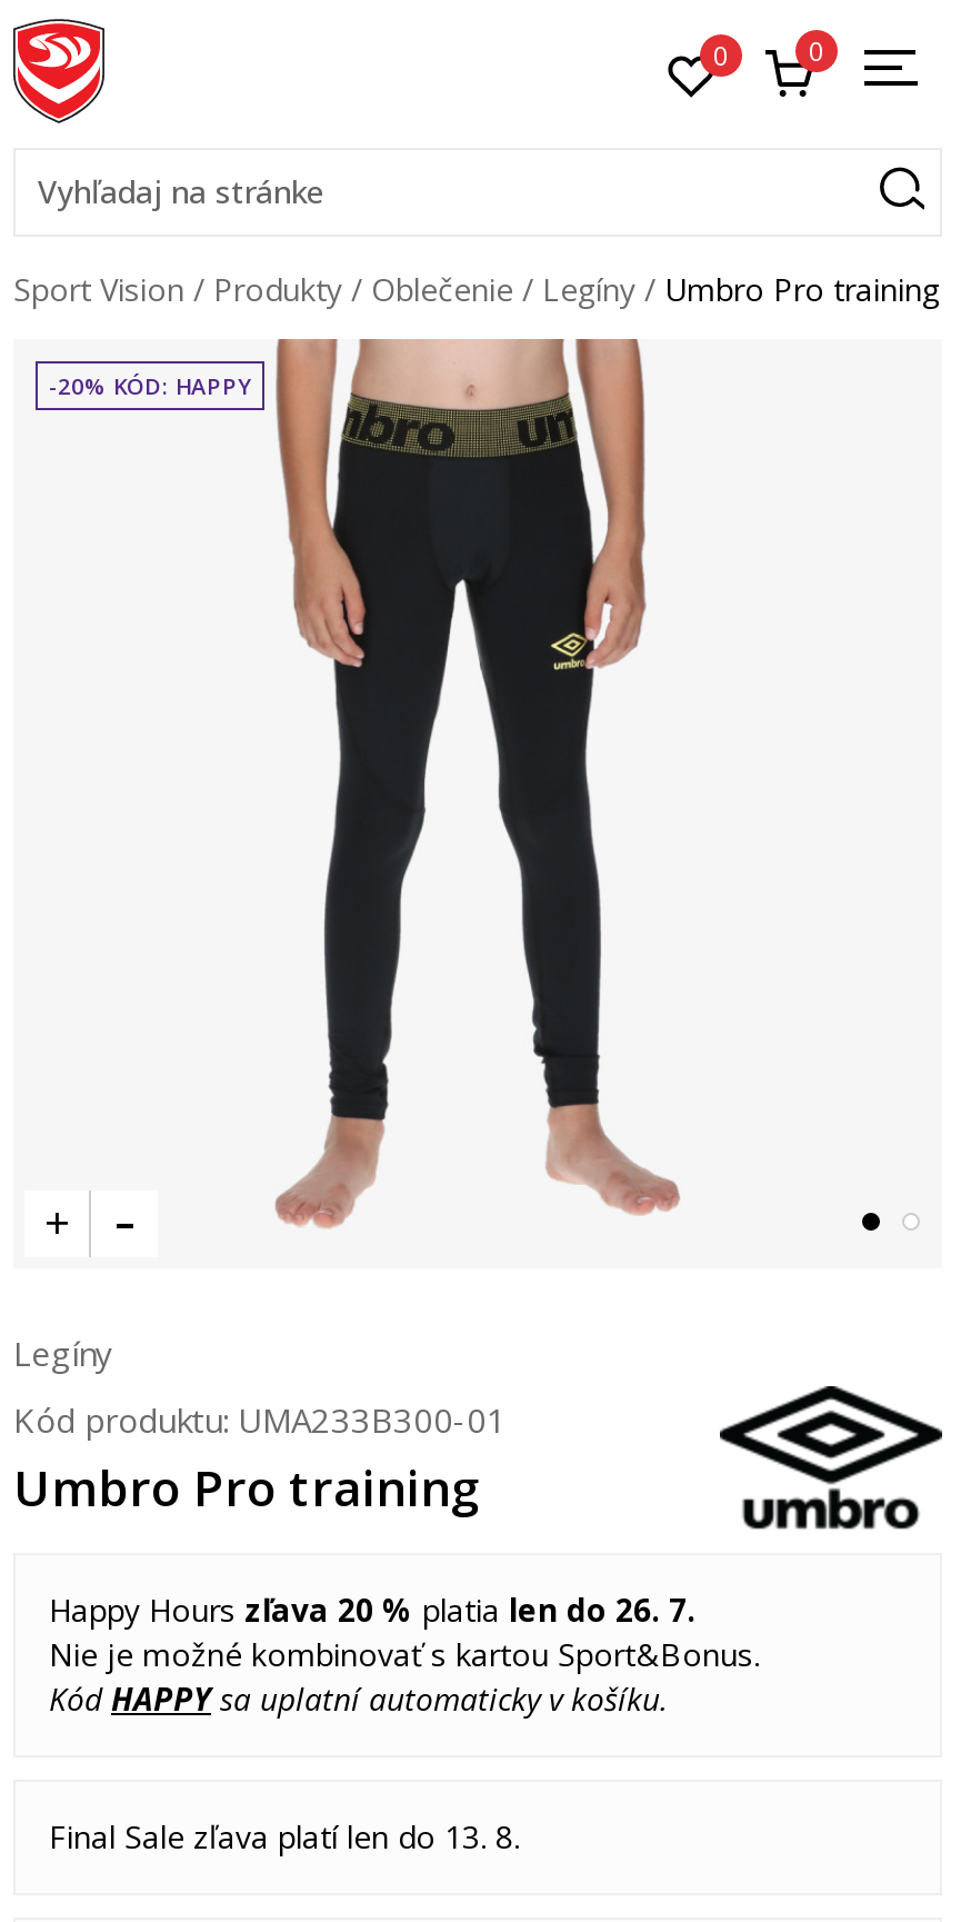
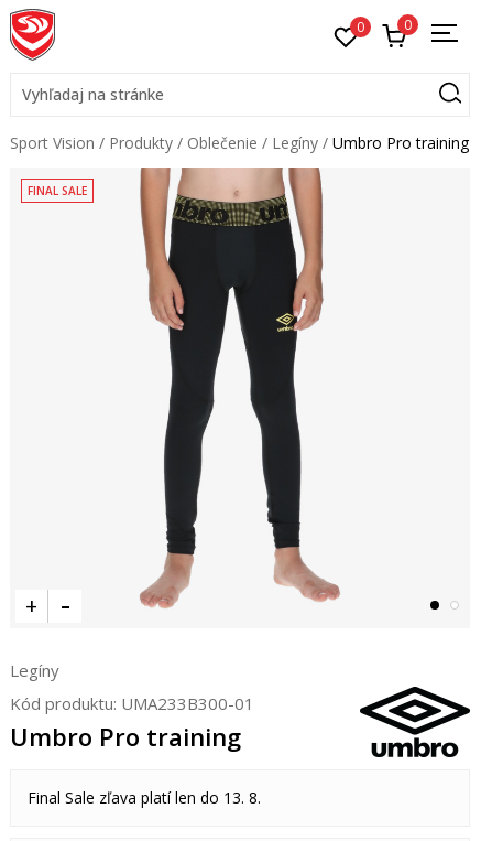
[49,370,251,401] -20% KÓD: HAPPY -> [28,183,87,198] FINAL SALE
[49,1589,760,1720] Happy Hours zľava 20 % platia len do 26. 7. | Nie je možné kombinovať s kartou Sport&Bonus. | Kód HAPPYsa uplatní automaticky v košíku. -> none

